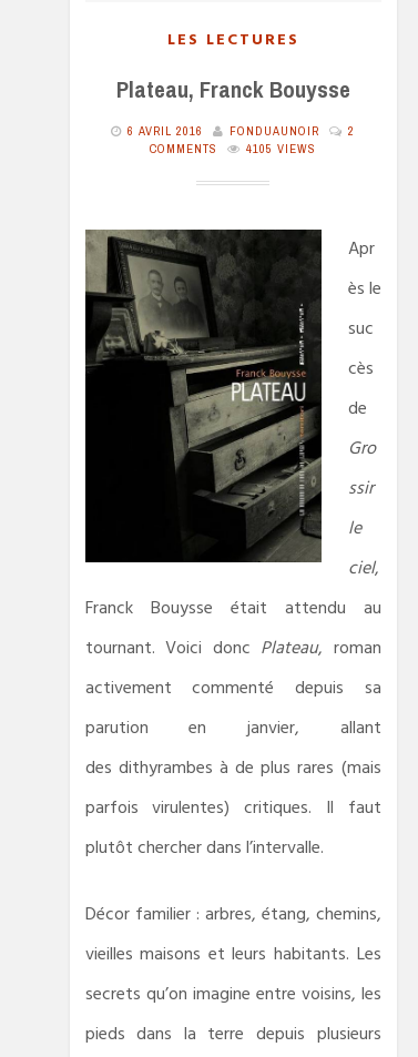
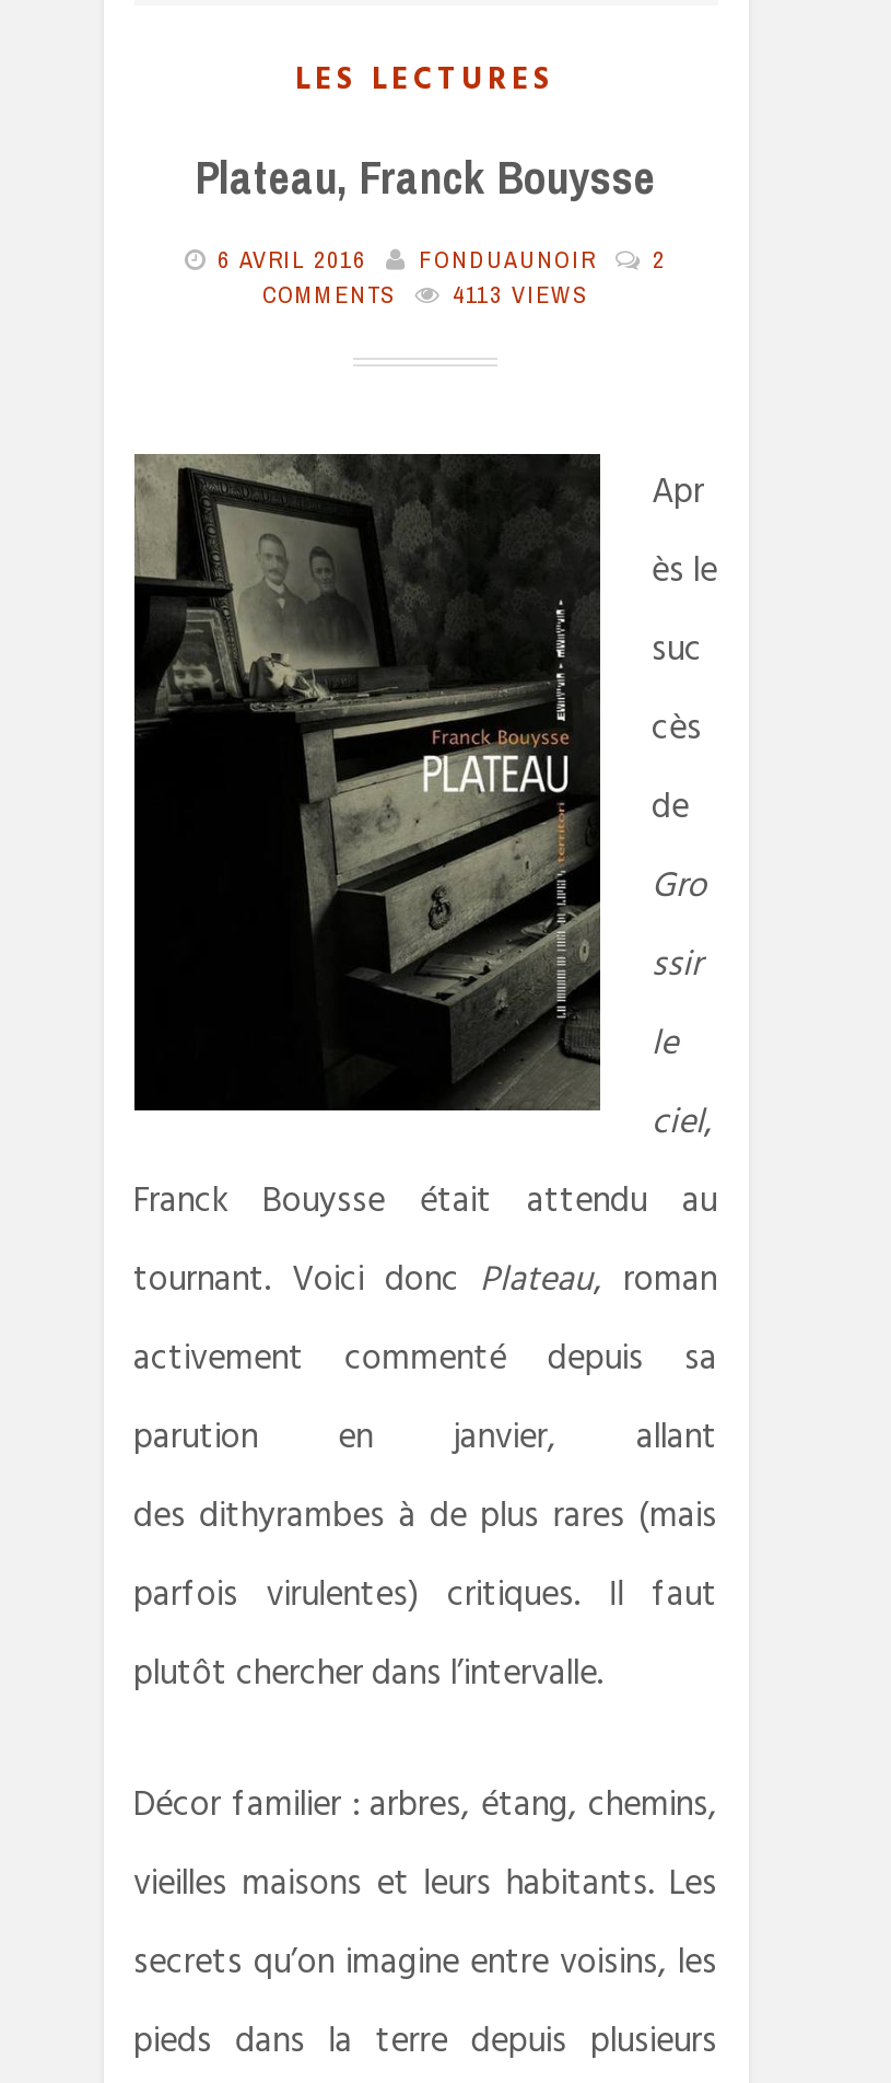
[150,140,316,156] COMMENTS 4105 VIEWS -> [262,278,588,309] COMMENTS 4113 VIEWS

